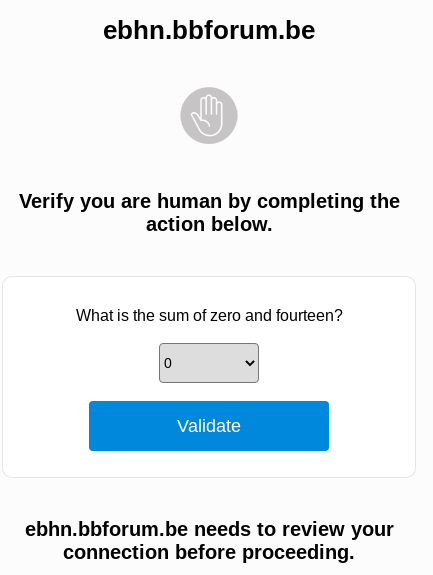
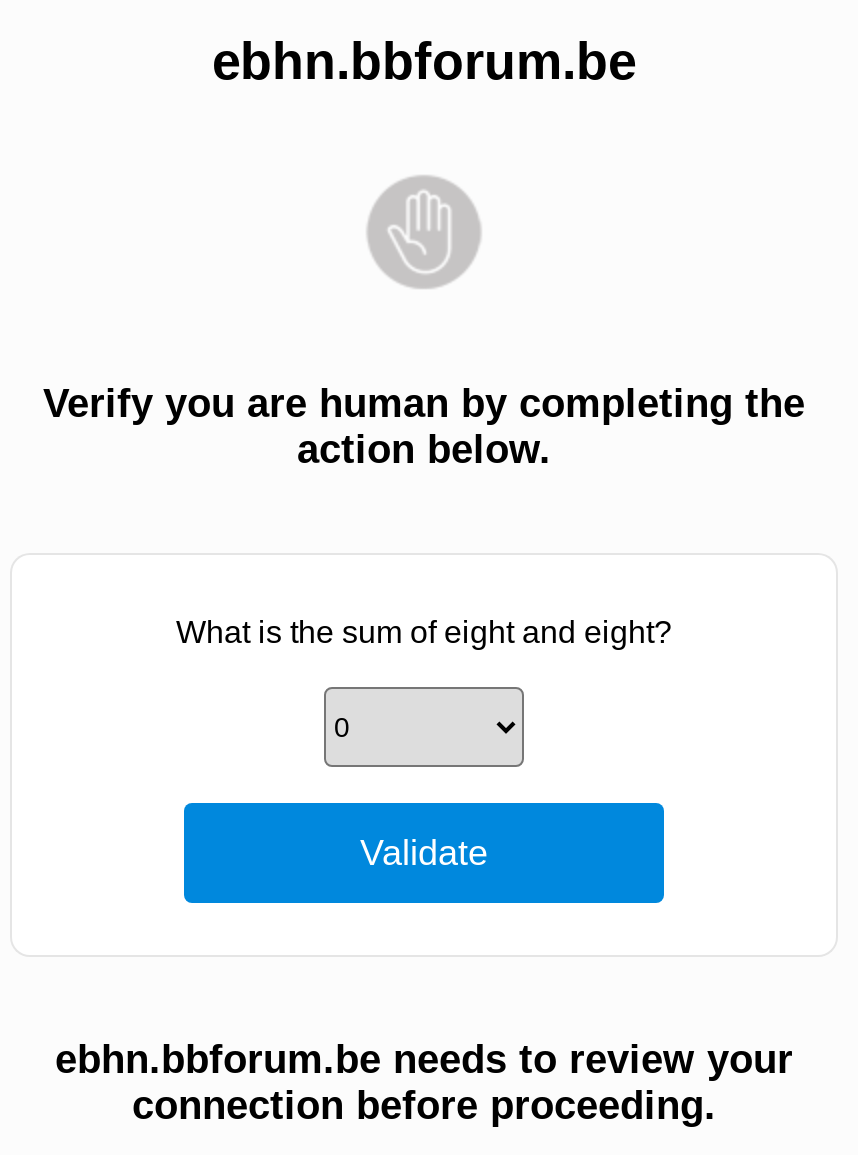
[75,307,342,324] What is the sum of zero and fourteen? -> [176,615,672,649] What is the sum of eight and eight?

